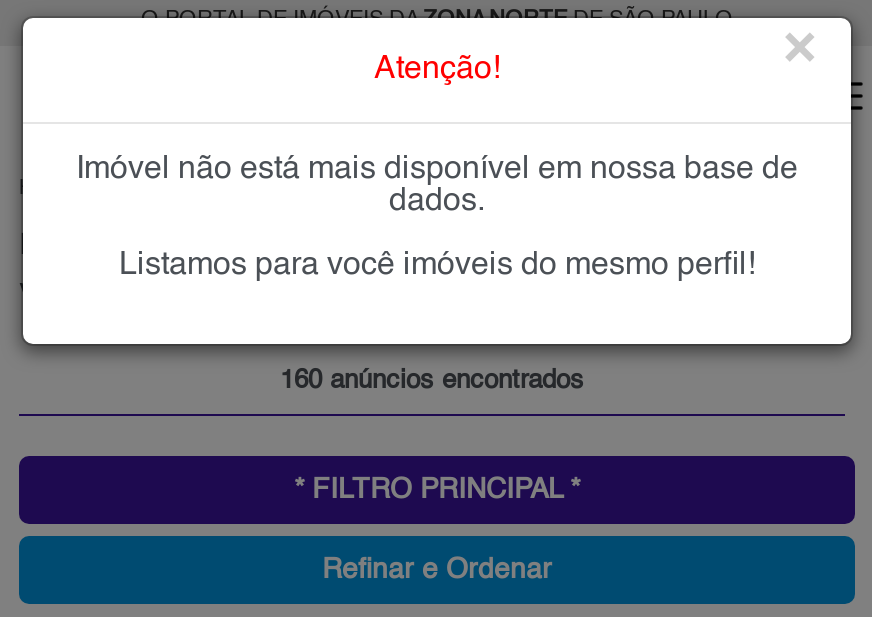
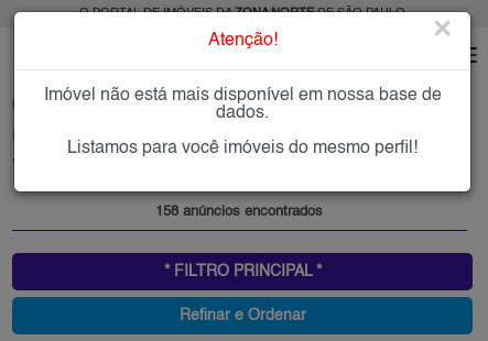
[280,368,584,394] 160 anúncios encontrados -> [156,205,323,219] 158 anúncios encontrados

